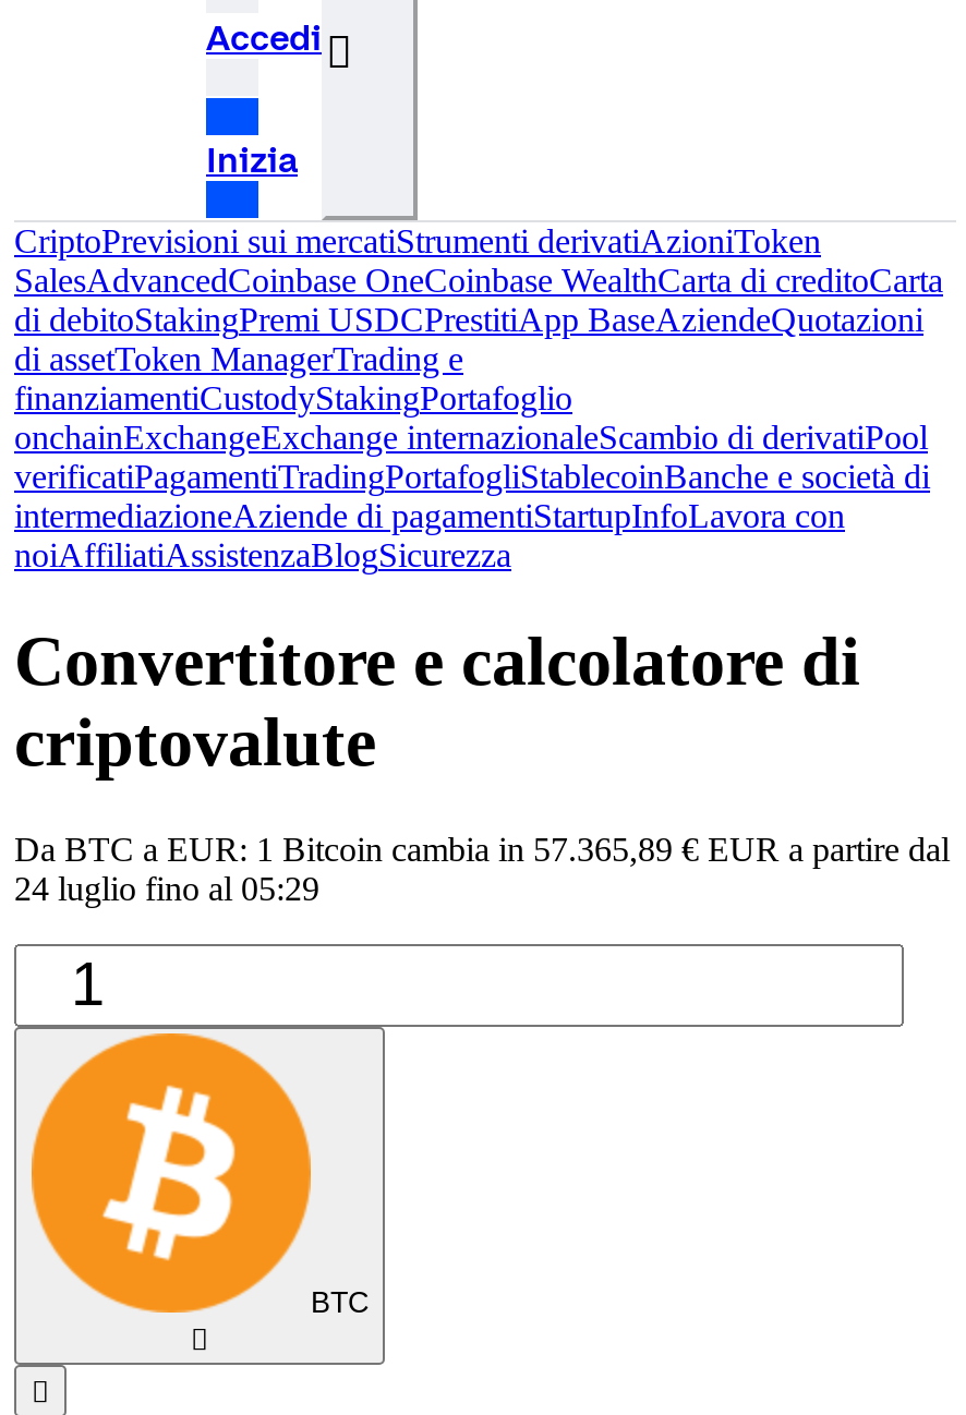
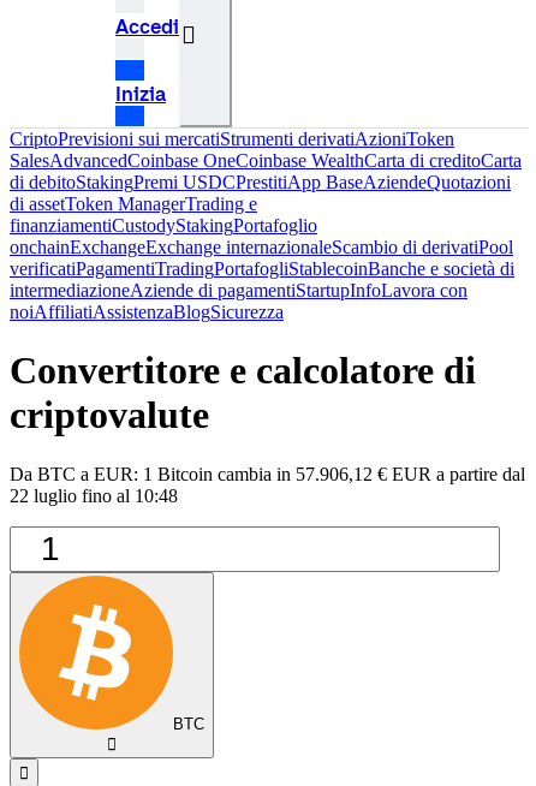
[14,830,950,868] Da BTC a EUR: 1 Bitcoin cambia in 57.365,89 € EUR a partire dal -> [10,464,525,484] Da BTC a EUR: 1 Bitcoin cambia in 57.906,12 € EUR a partire dal
[14,870,319,907] 24 luglio fino al 05:29 -> [10,485,178,506] 22 luglio fino al 10:48

